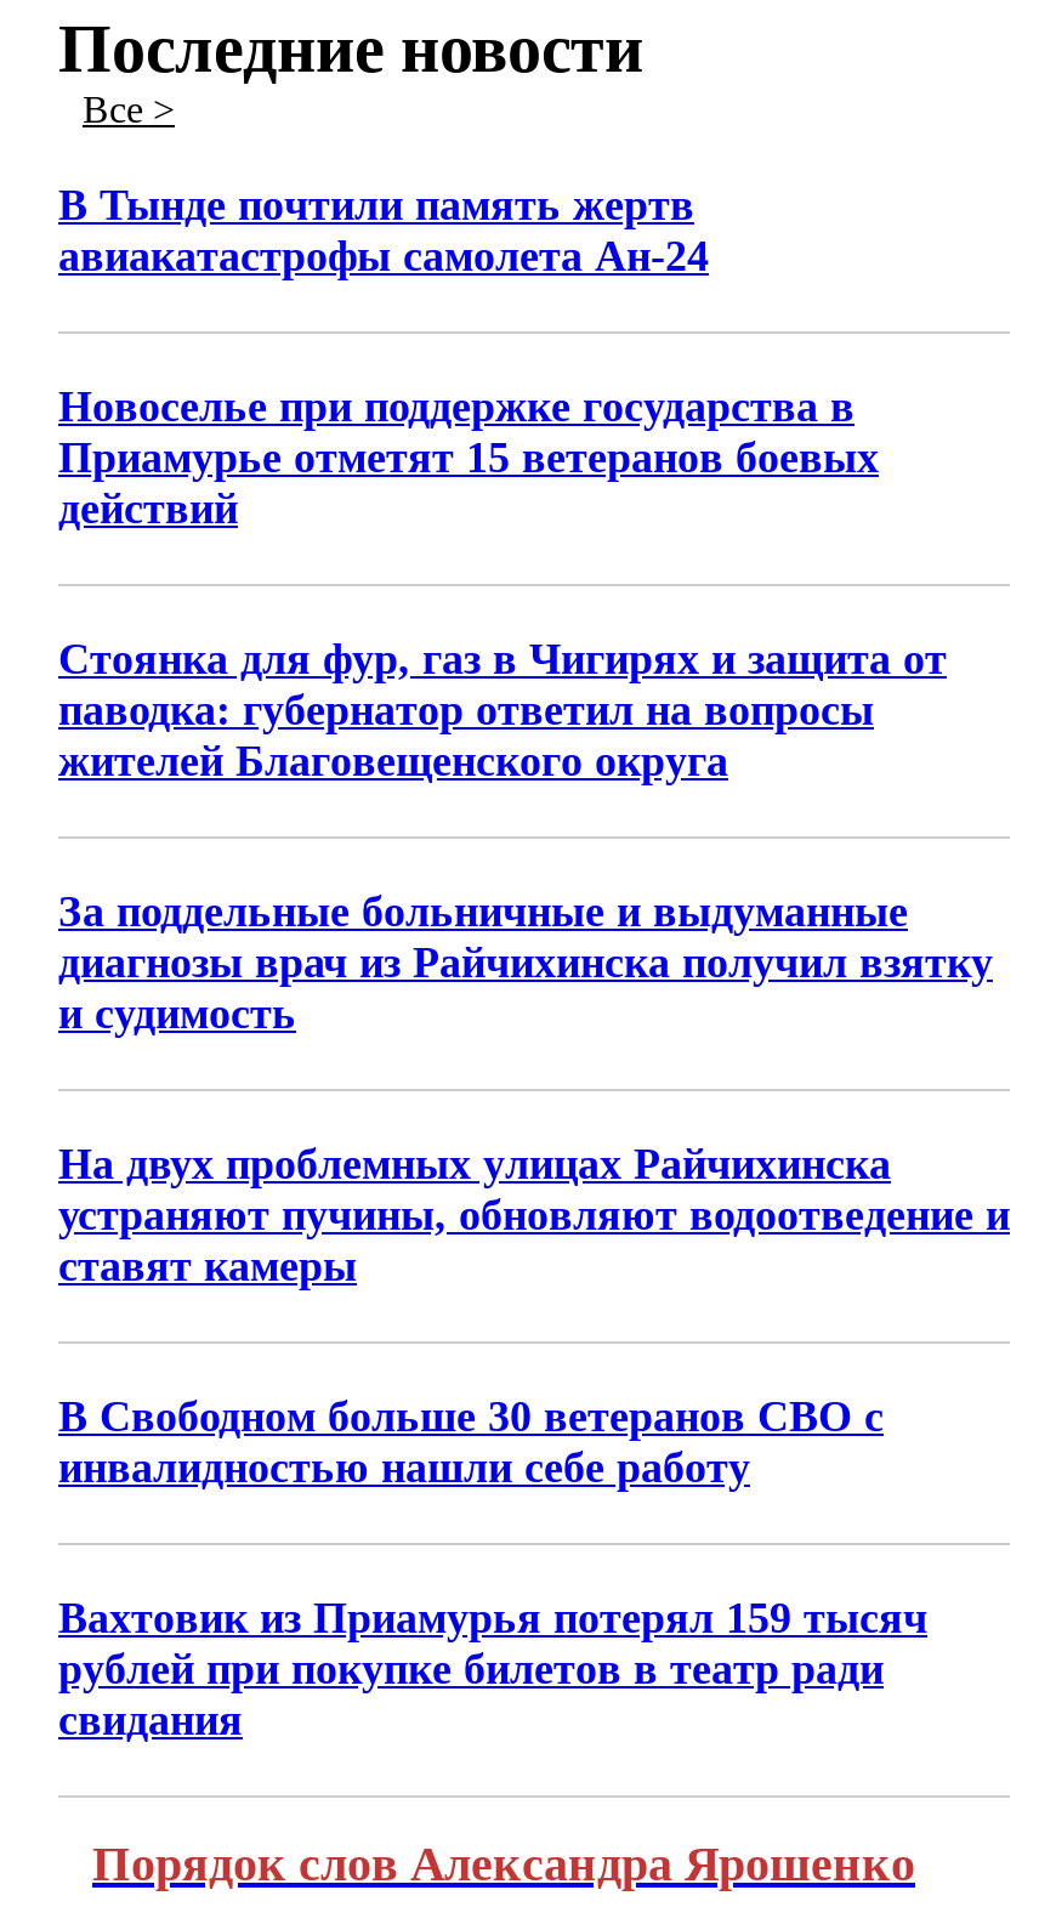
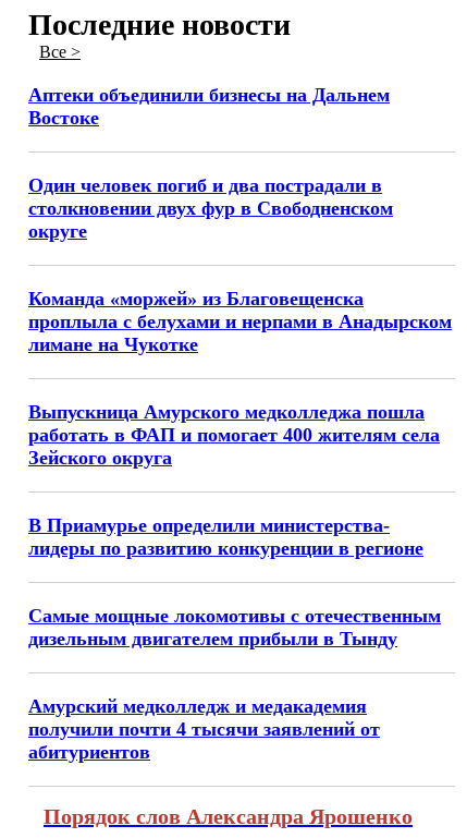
[58,182,709,281] В Тынде почтили память жертв | авиакатастрофы самолета Ан-24 -> [28,84,390,129] Аптеки объединили бизнесы на Дальнем | Востоке
[58,383,879,534] Новоселье при поддержке государства в | Приамурье отметят 15 ветеранов боевых | действий -> [28,175,393,242] Один человек погиб и два пострадали в | столкновении двух фур в Свободненском | округе
[58,636,947,786] Стоянка для фур, газ в Чигирях и защита от | паводка: губернатор ответил на вопросы | жителей Благовещенского округа -> [28,288,452,356] Команда «моржей» из Благовещенска | проплыла с белухами и нерпами в Анадырском | лимане на Чукотке
[58,888,993,1039] За поддельные больничные и выдуманные | диагнозы врач из Райчихинска получил взятку | и судимость -> [28,401,440,469] Выпускница Амурского медколледжа пошла | работать в ФАП и помогает 400 жителям села | Зейского округа
[58,1141,1010,1291] На двух проблемных улицах Райчихинска | устраняют пучины, обновляют водоотведение и | ставят камеры -> [28,515,423,559] В Приамурье определили министерства- | лидеры по развитию конкуренции в регионе
[58,1393,884,1493] В Свободном больше 30 ветеранов СВО с | инвалидностью нашли себе работу -> [28,605,441,650] Самые мощные локомотивы с отечественным | дизельным двигателем прибыли в Тынду
[58,1595,927,1745] Вахтовик из Приамурья потерял 159 тысяч | рублей при покупке билетов в театр ради | свидания -> [28,696,380,763] Амурский медколледж и медакадемия | получили почти 4 тысячи заявлений от | абитуриентов

